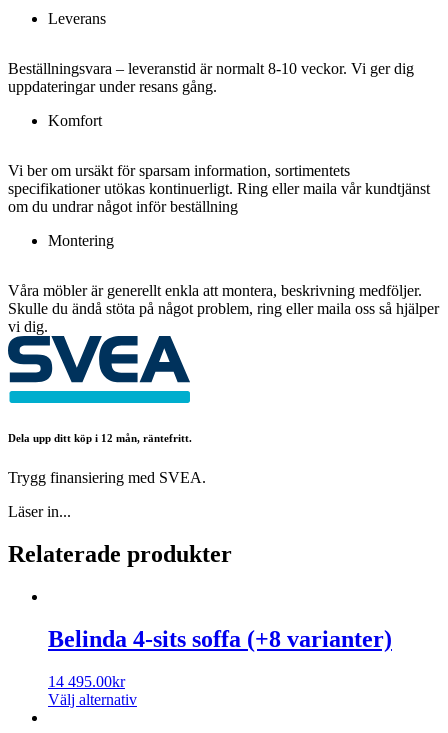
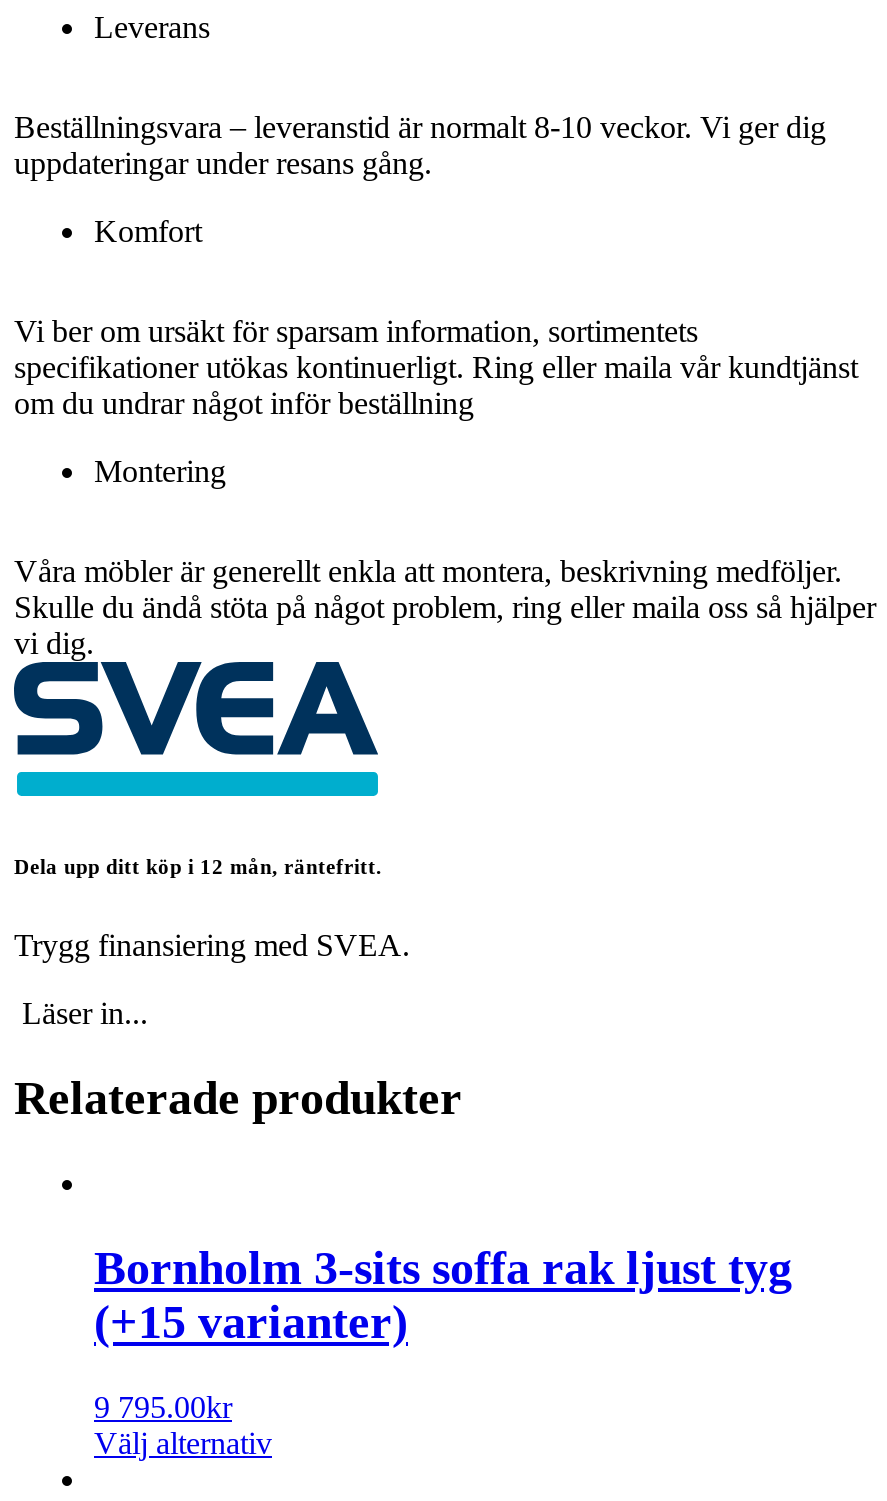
[48,626,392,652] Belinda 4-sits soffa (+8 varianter) -> [94,1241,792,1347] Bornholm 3-sits soffa rak ljust tyg | (+15 varianter)
[48,672,125,689] 14 495.00kr -> [94,1389,232,1423] 9 795.00kr

